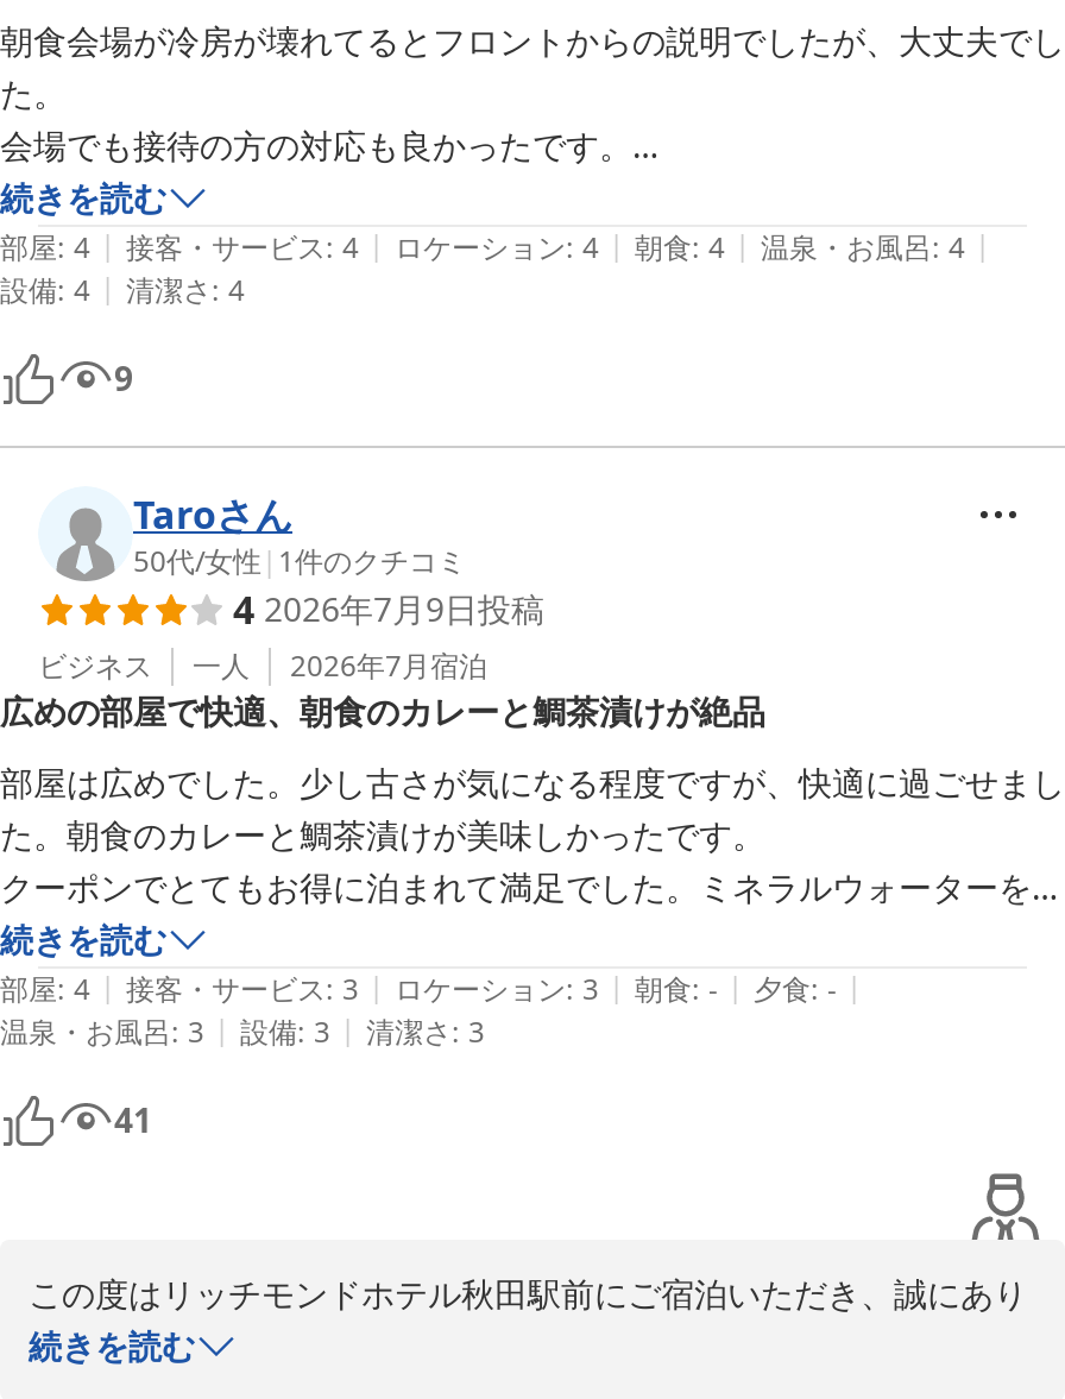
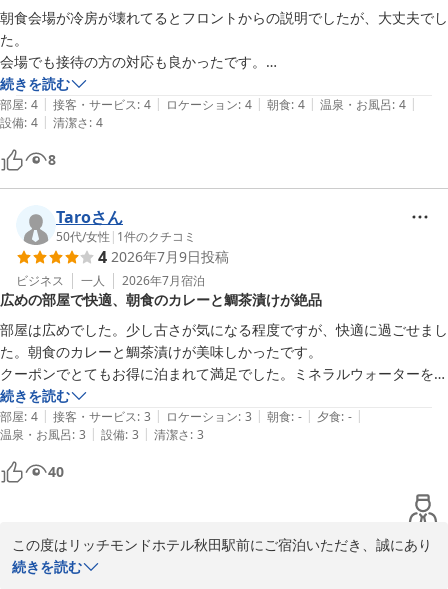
[114,355,133,401] 9 -> [48,150,56,169] 8
[114,1097,152,1142] 41 -> [48,462,64,481] 40

